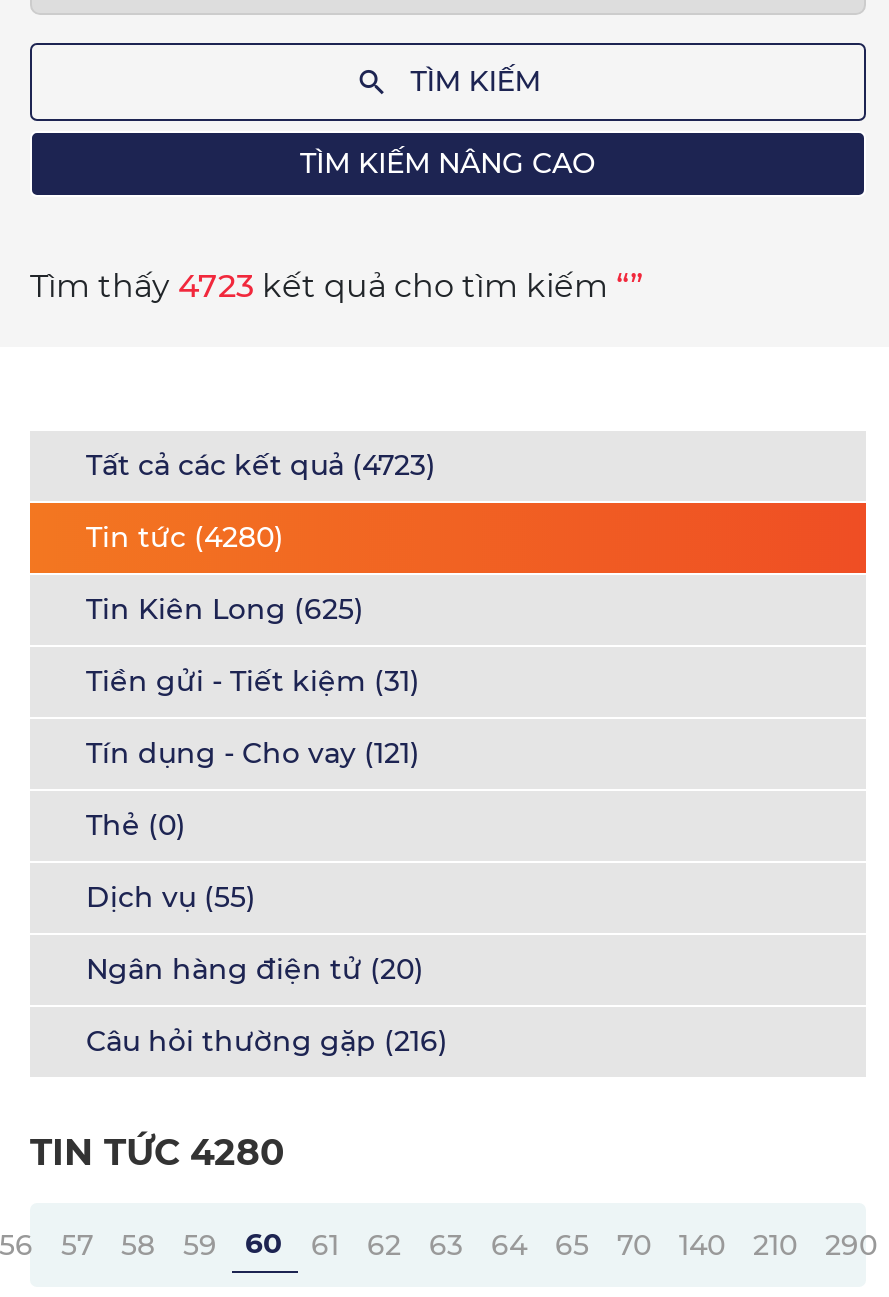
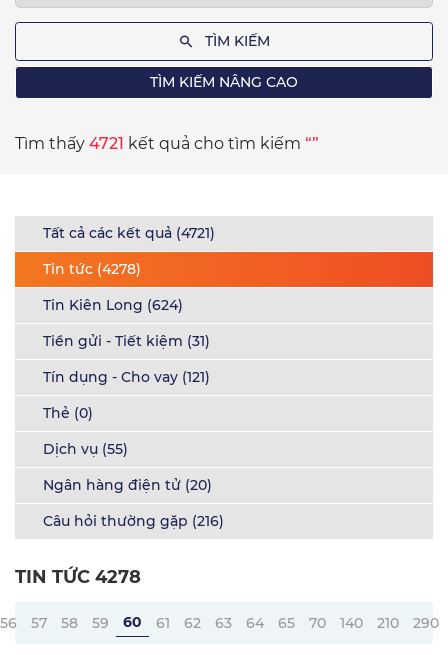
[30,267,644,305] Tìm thấy 4723 kết quả cho tìm kiếm “” -> [15,134,319,153] Tìm thấy 4721 kết quả cho tìm kiếm “”
[86,447,436,483] Tất cả các kết quả (4723) -> [43,224,215,242] Tất cả các kết quả (4721)
[86,519,284,555] Tin tức (4280) -> [43,260,141,278] Tin tức (4278)
[86,591,364,627] Tin Kiên Long (625) -> [43,296,183,314] Tin Kiên Long (624)
[30,1131,284,1175] TIN TỨC 4280 -> [15,566,141,588] TIN TỨC 4278

